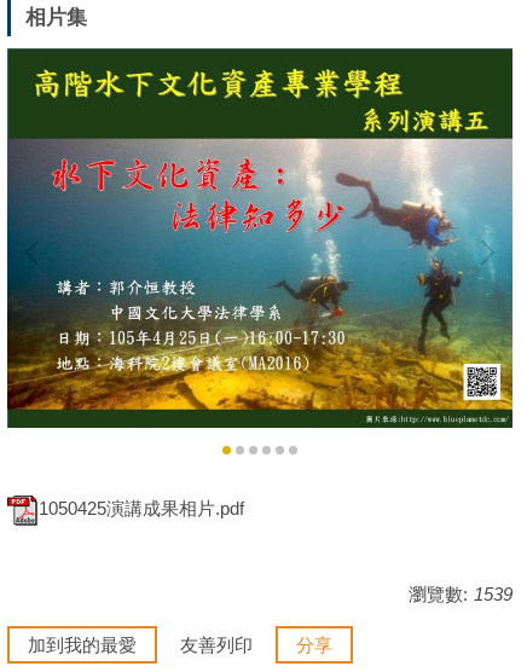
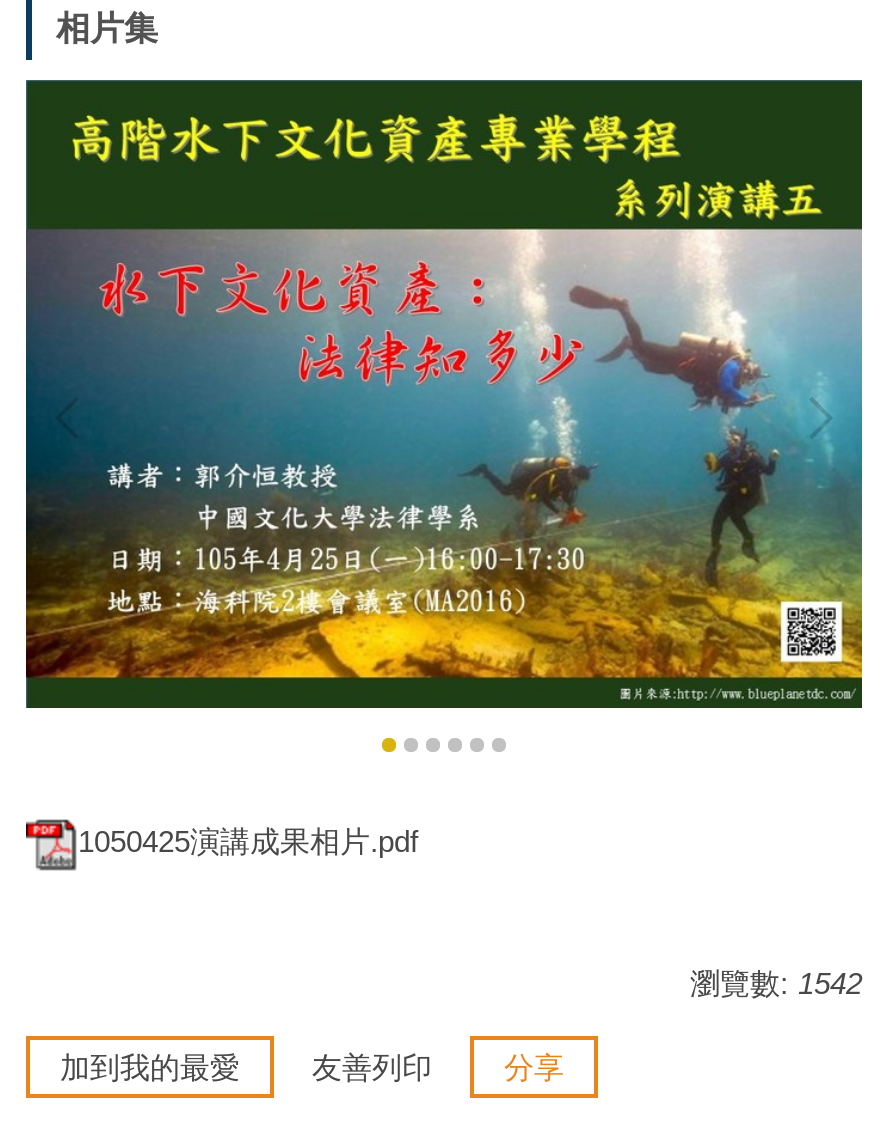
[409,583,512,604] 瀏覽數: 1539 -> [690,965,862,999] 瀏覽數: 1542

